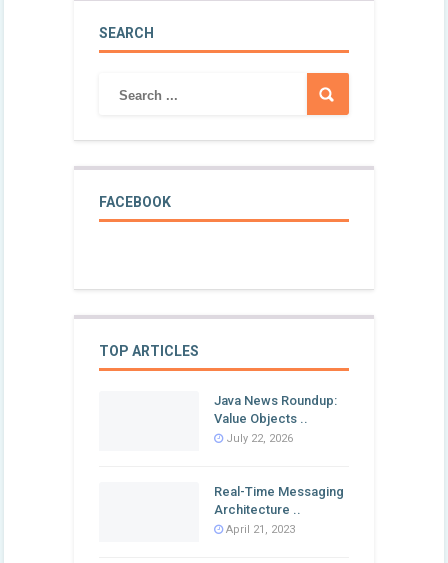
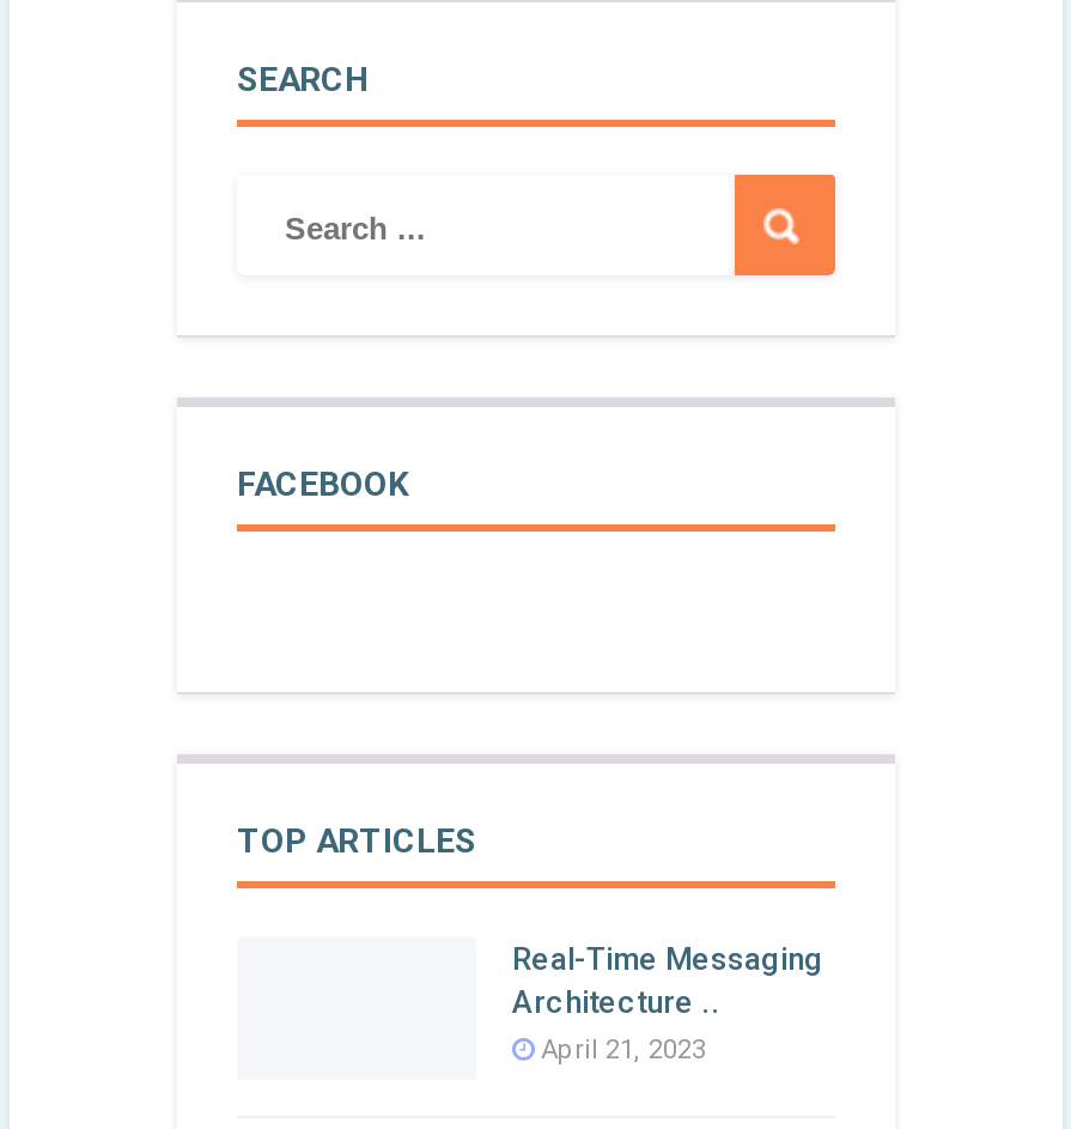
[214,393,337,445] Java News Roundup: | Value Objects .. | July 22, 2026 -> none

